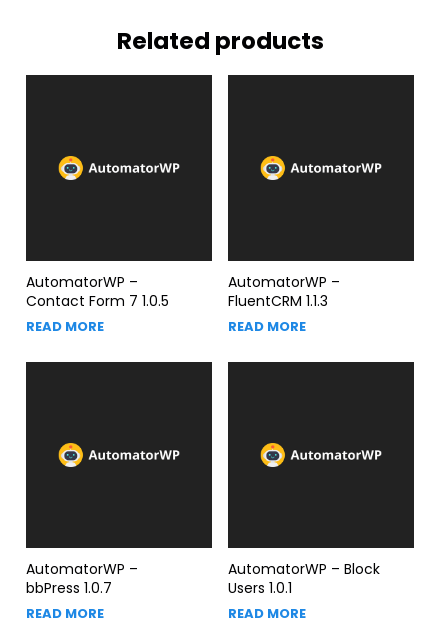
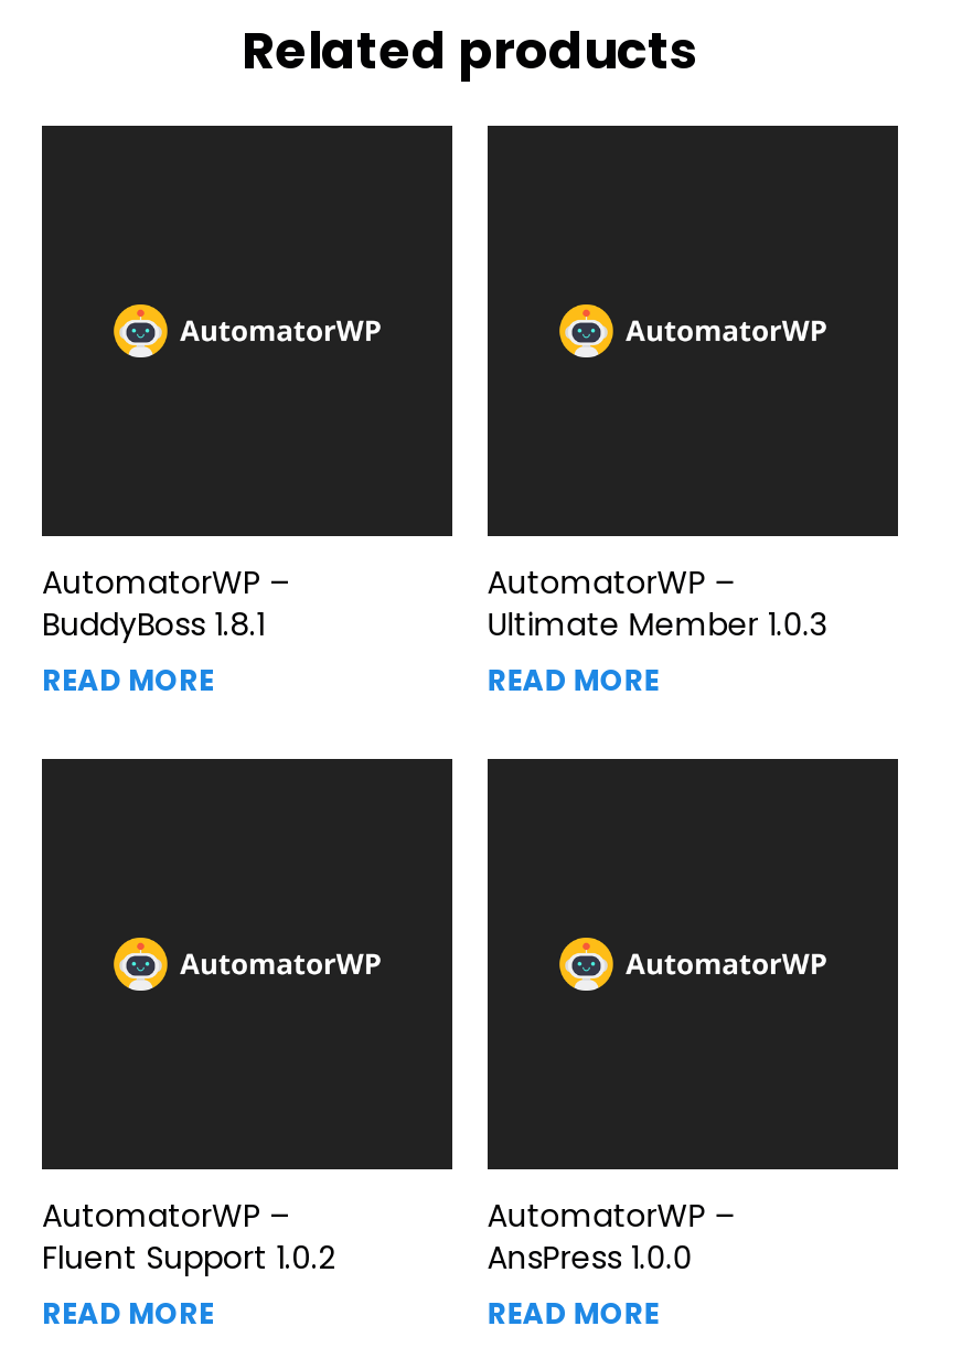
[26,291,169,311] Contact Form 7 1.0.5 -> [42,602,265,646] BuddyBoss 1.8.1
[228,291,328,311] FluentCRM 1.1.3 -> [487,602,827,646] Ultimate Member 1.0.3
[228,559,380,598] AutomatorWP – Block | Users 1.0.1 -> [487,1194,734,1280] AutomatorWP – | AnsPress 1.0.0
[26,578,112,598] bbPress 1.0.7 -> [42,1236,335,1280] Fluent Support 1.0.2

